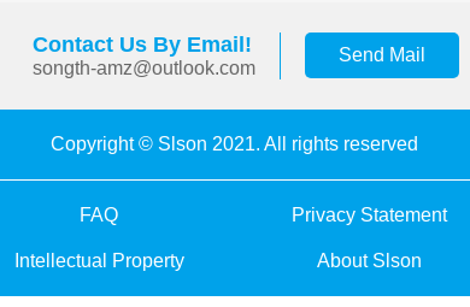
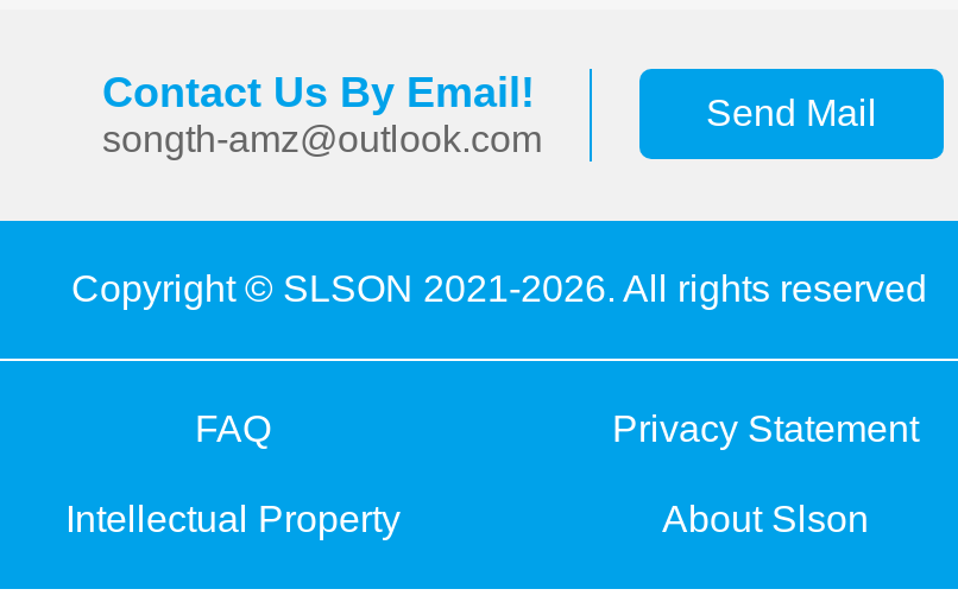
[50,134,418,154] Copyright © Slson 2021. All rights reserved -> [71,268,927,309] Copyright © SLSON 2021-2026. All rights reserved

